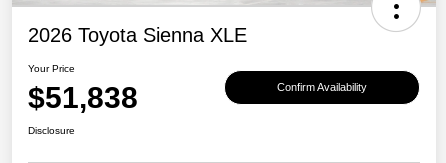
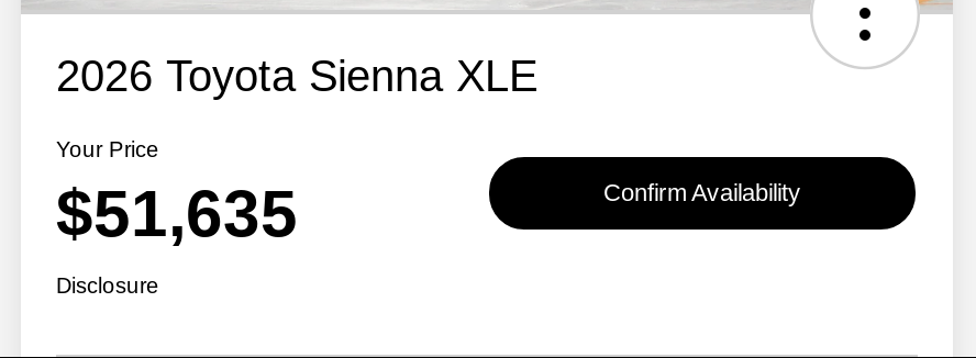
[28,81,138,114] $51,838 -> [56,177,298,250] $51,635

